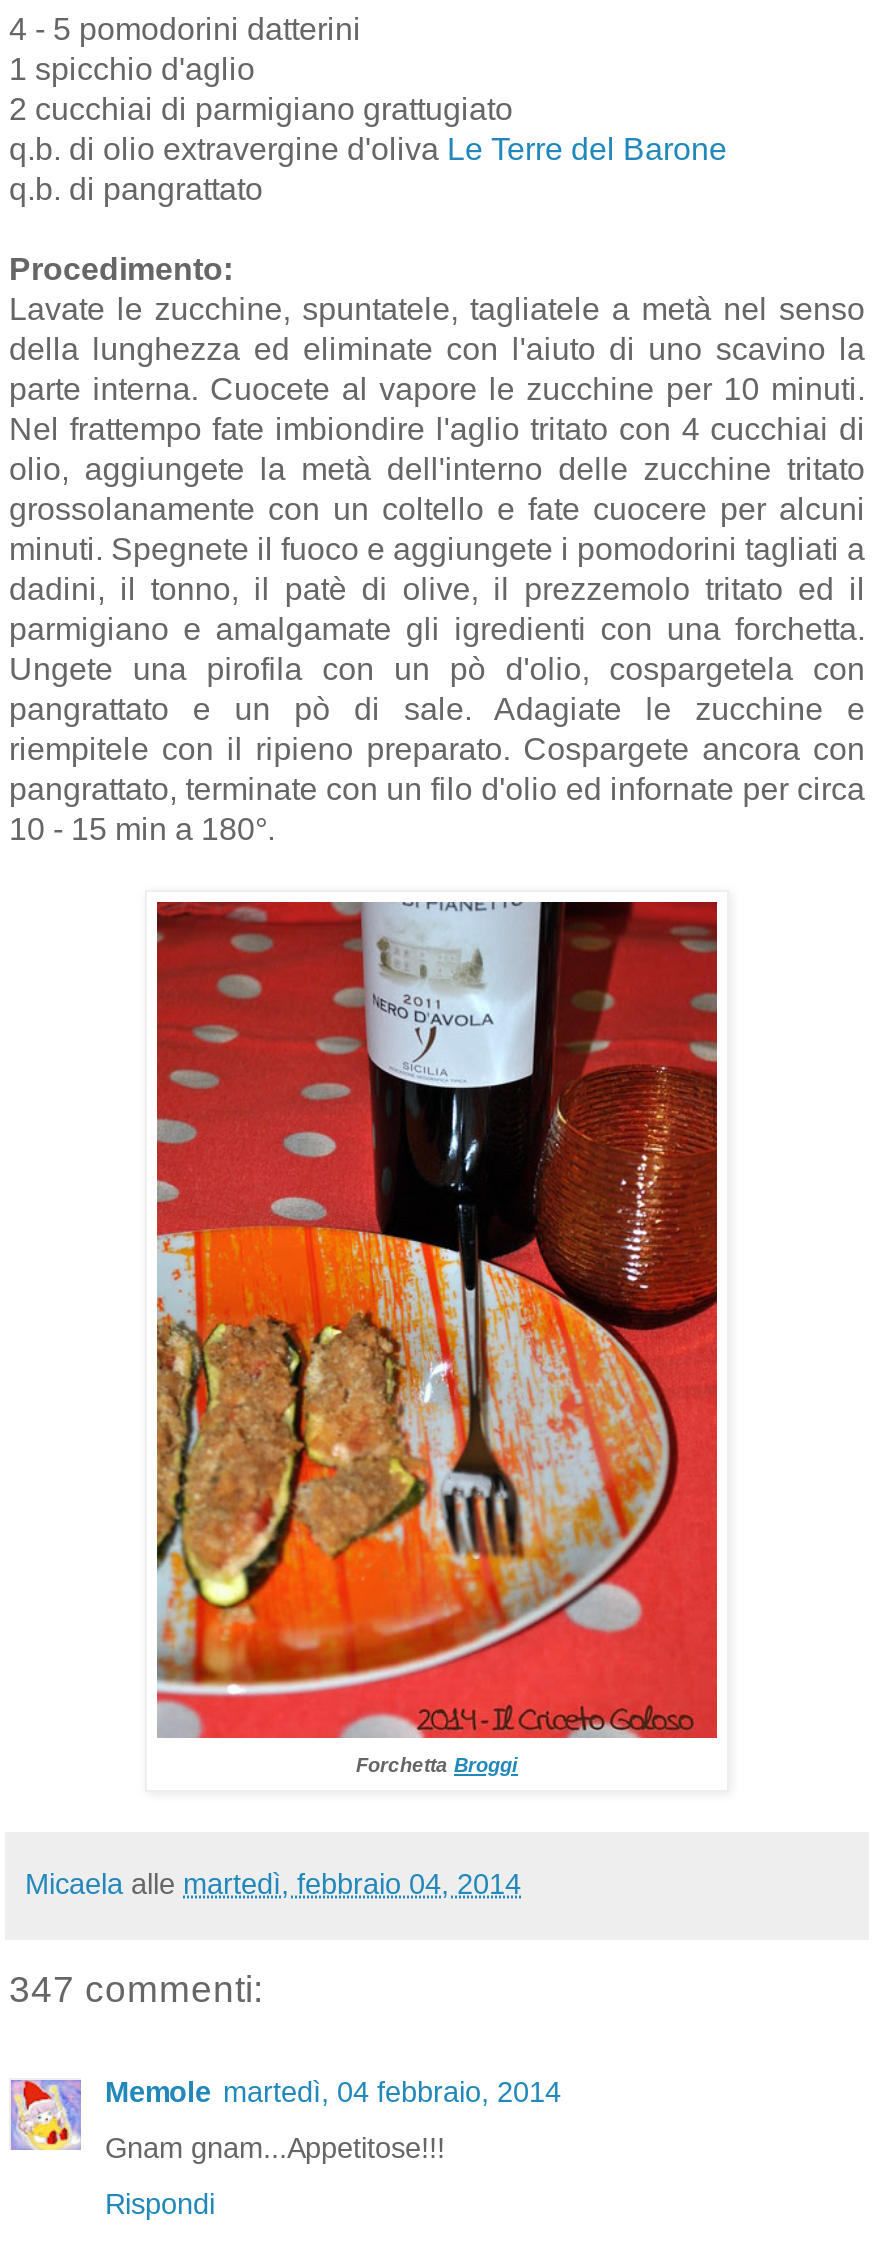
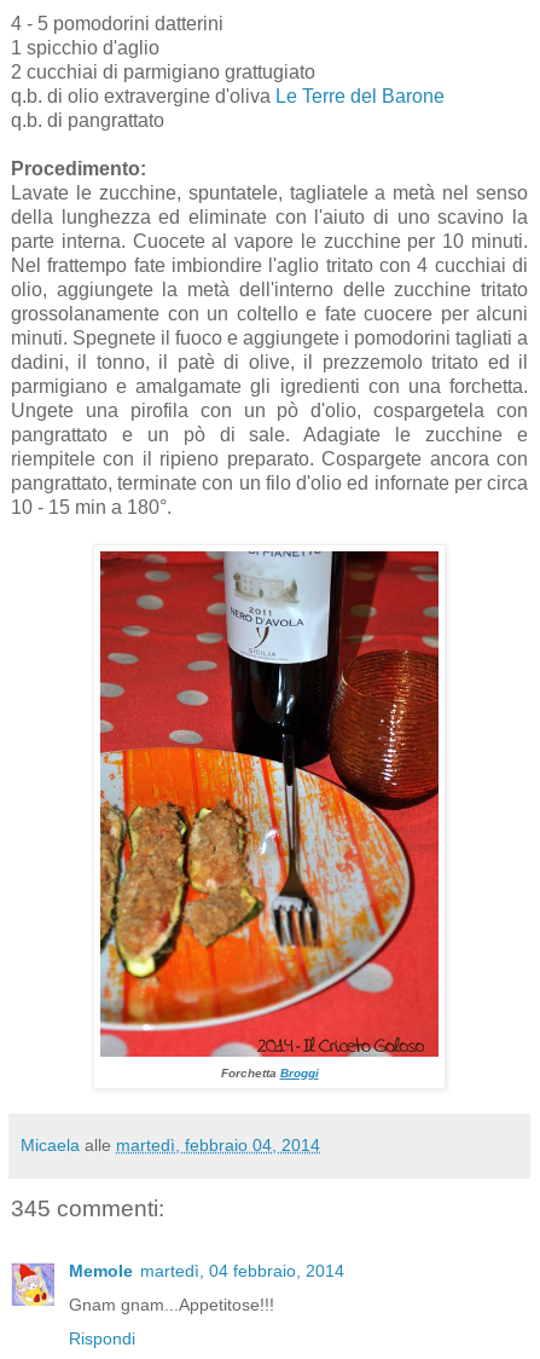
[9,1967,263,2009] 347 commenti: -> [11,1195,164,1221] 345 commenti:

